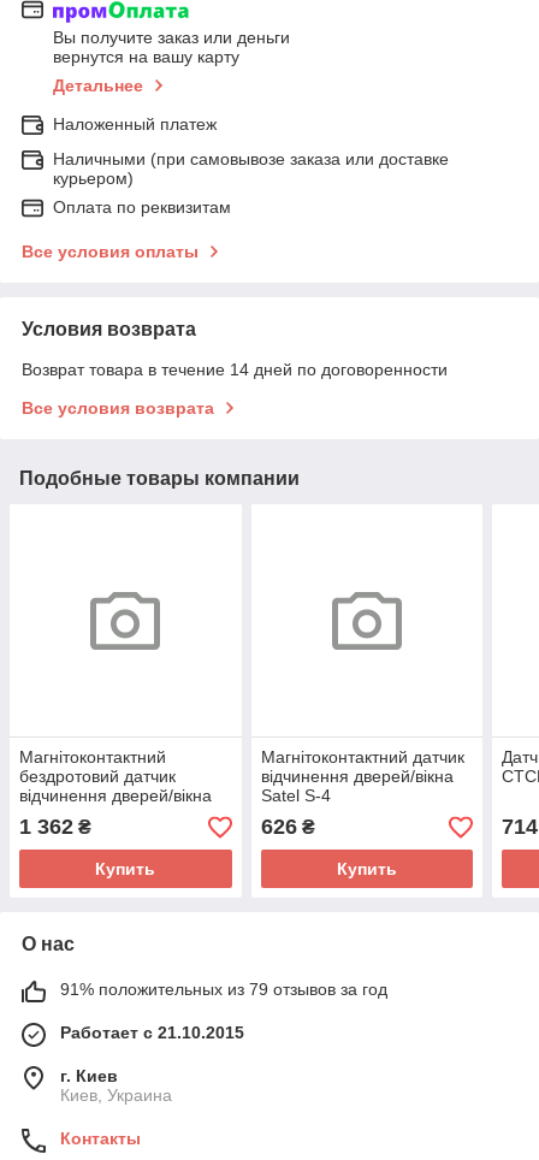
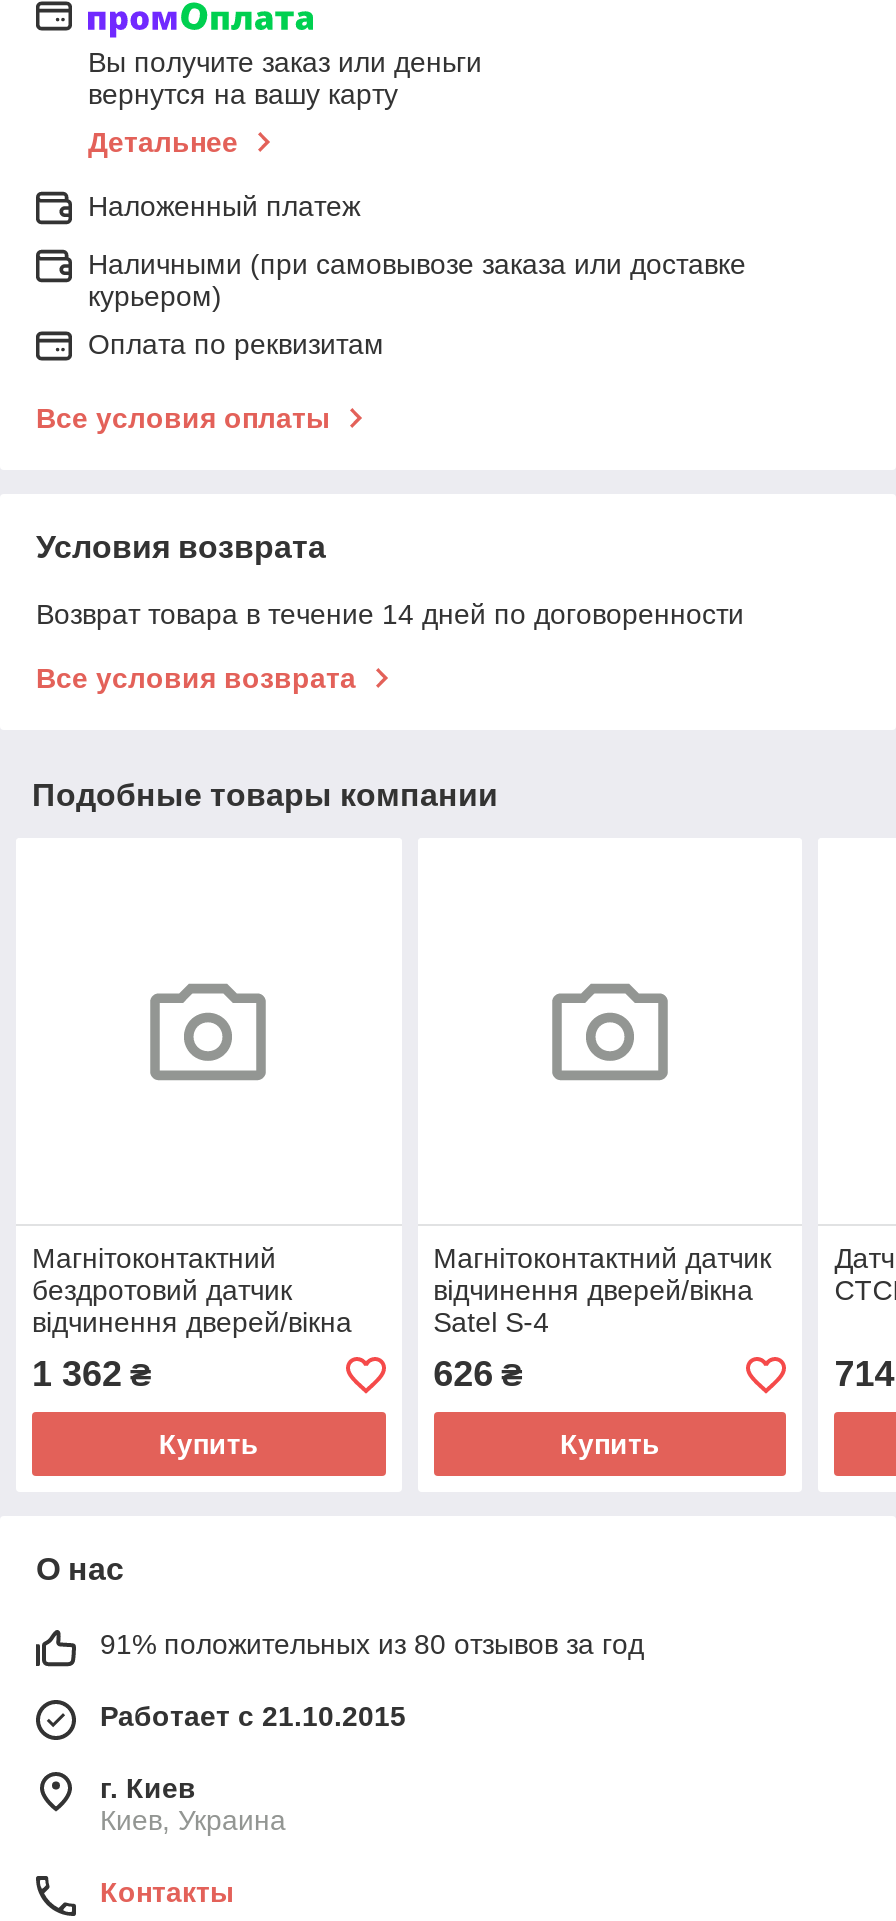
[60,980,387,999] 91% положительных из 79 отзывов за год -> [100,1628,644,1660] 91% положительных из 80 отзывов за год

